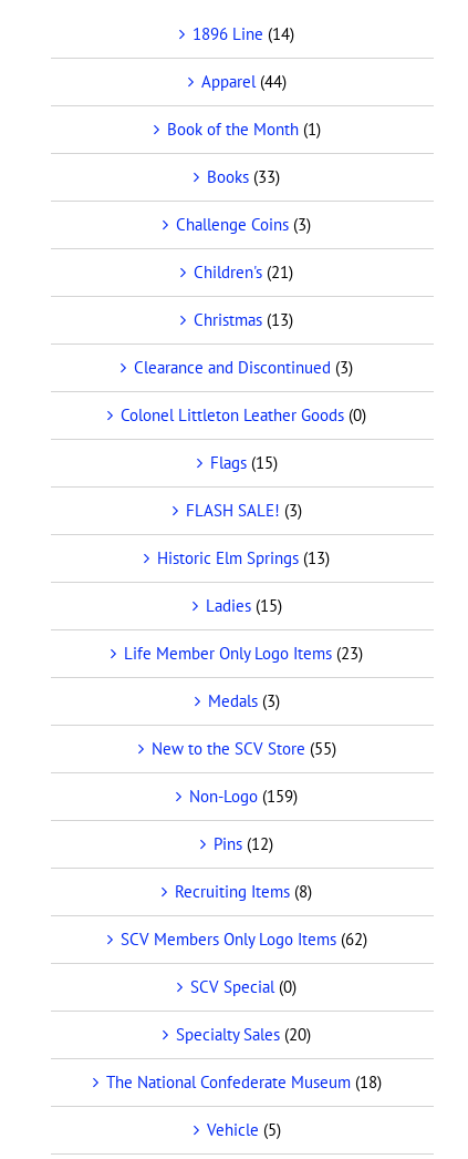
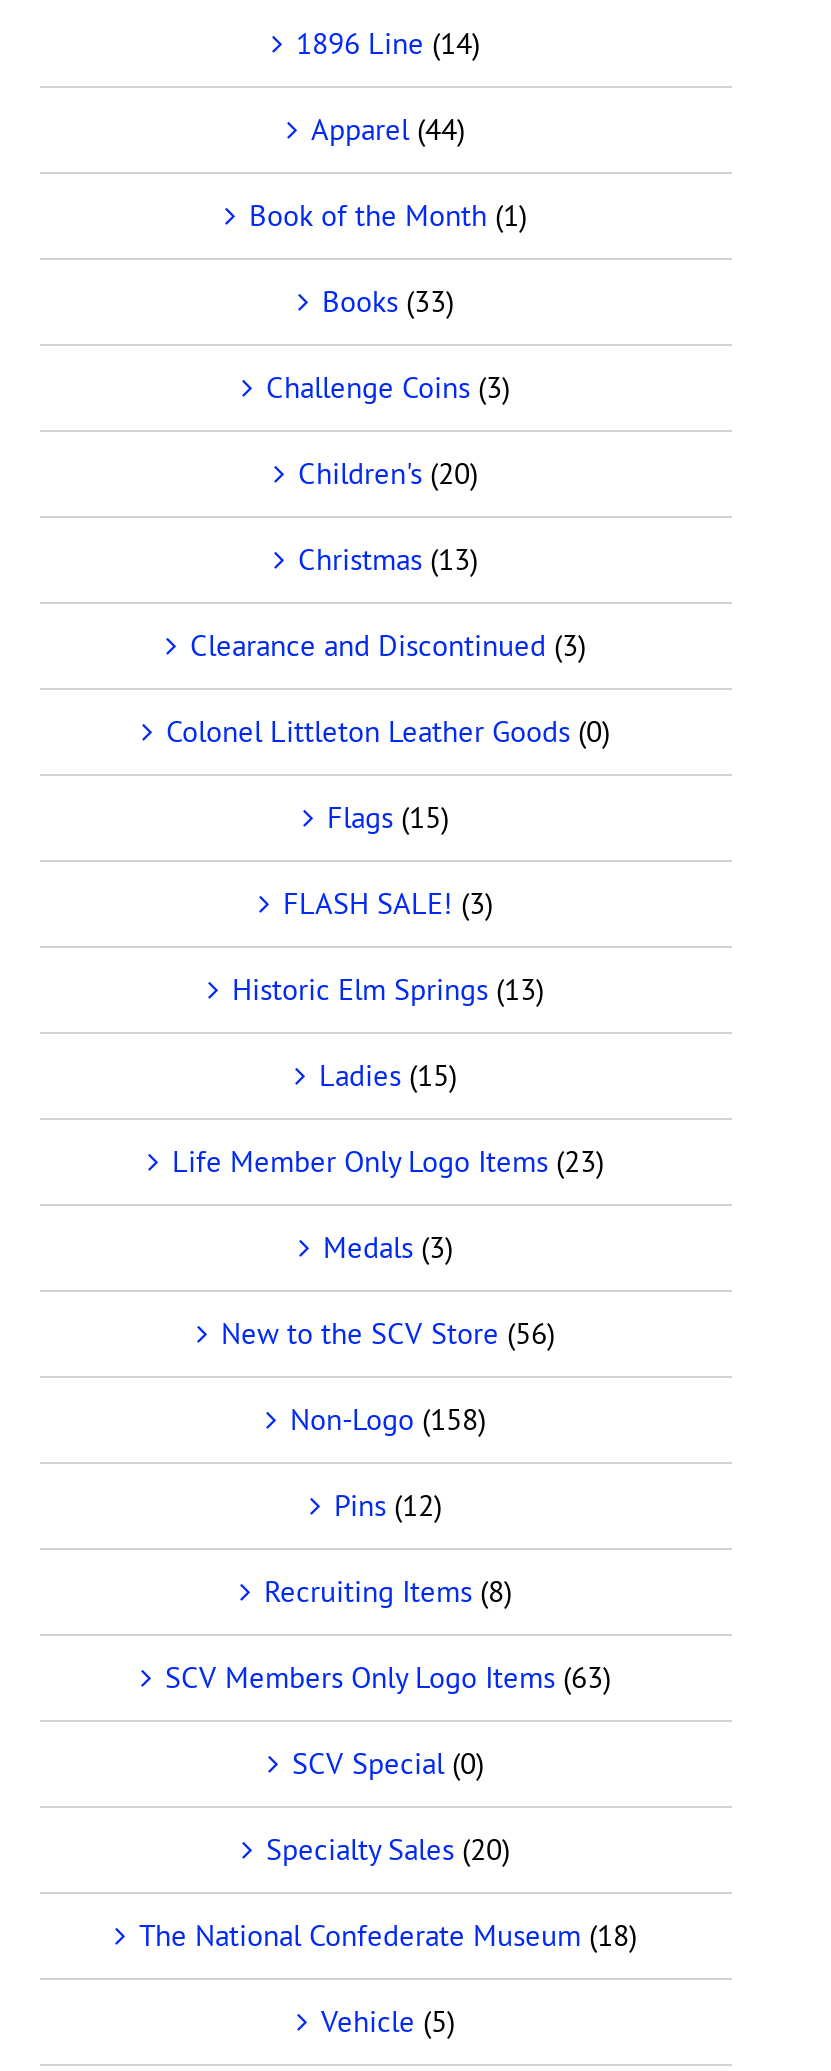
[194,262,293,283] Children's (21) -> [298,454,478,492] Children's (20)
[151,738,336,759] New to the SCV Store (55) -> [221,1314,555,1352] New to the SCV Store (56)
[189,786,298,807] Non-Logo (159) -> [290,1400,486,1438] Non-Logo (158)
[120,929,367,950] SCV Members Only Logo Items (62) -> [165,1658,611,1696] SCV Members Only Logo Items (63)

